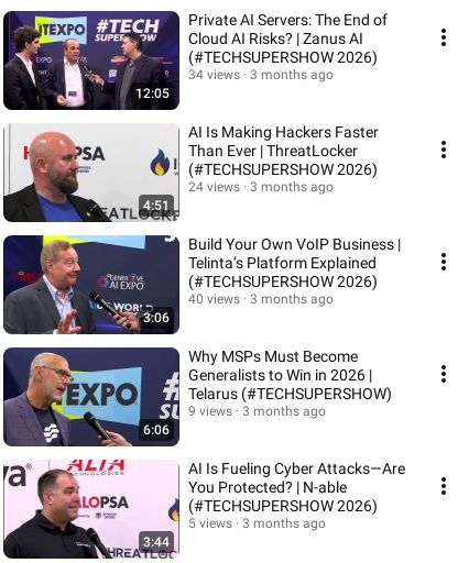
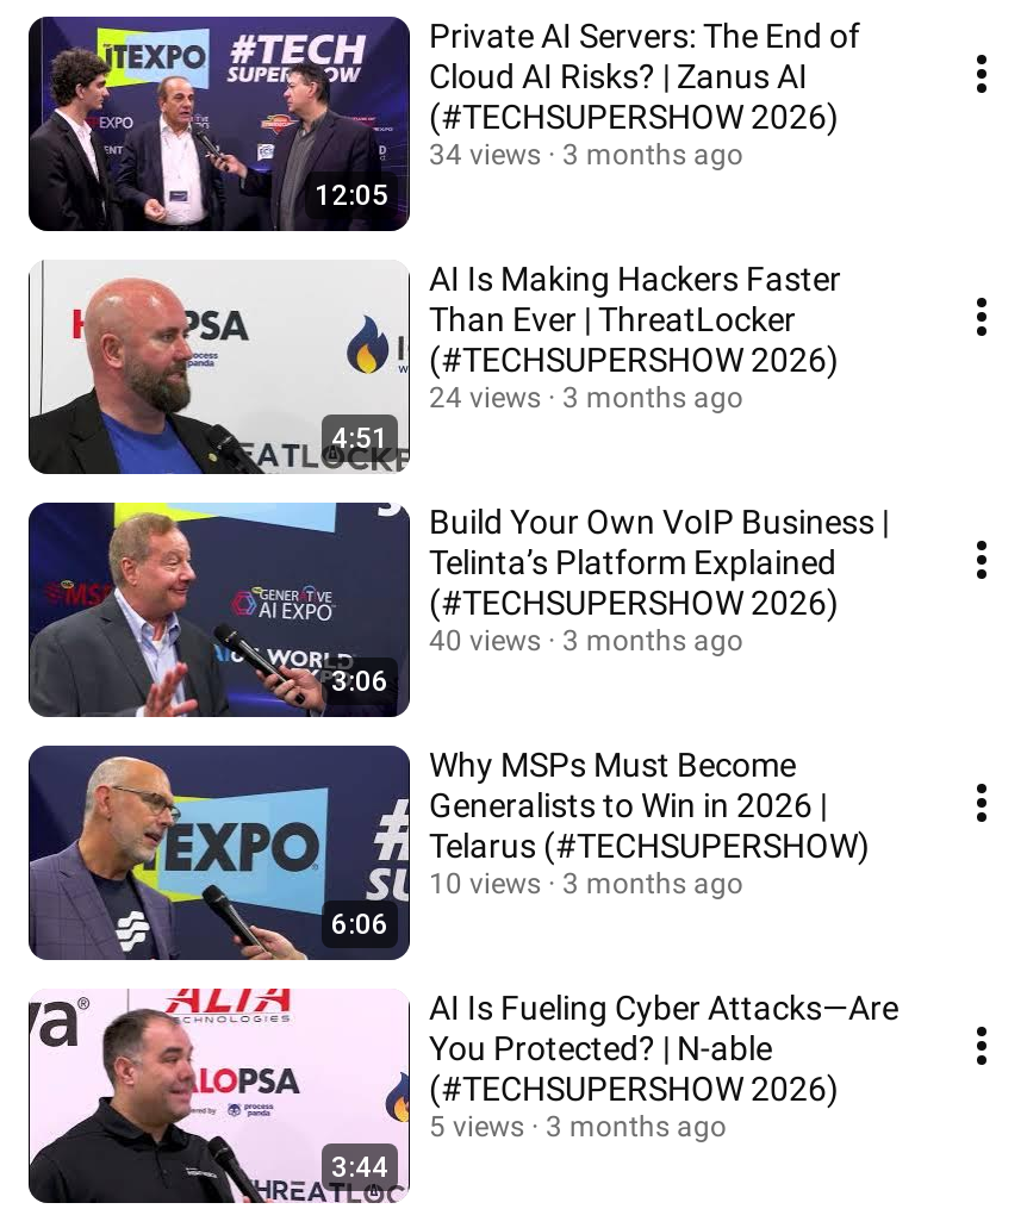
[188,404,326,419] 9 views 3 months ago -> [429,867,743,900] 10 views 3 months ago

